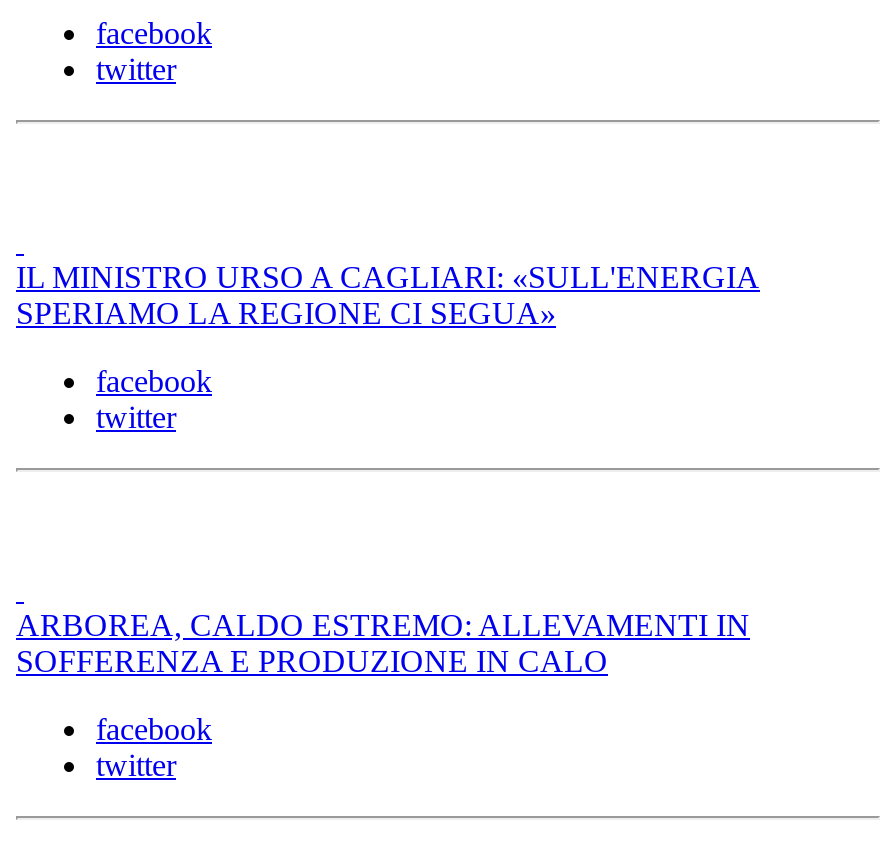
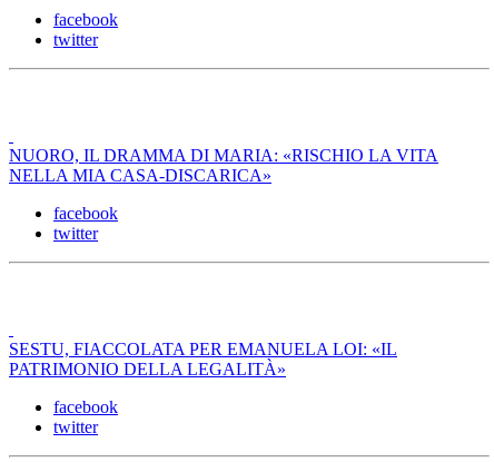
[16,261,760,331] IL MINISTRO URSO A CAGLIARI: «SULL'ENERGIA | SPERIAMO LA REGIONE CI SEGUA» -> [9,146,438,185] NUORO, IL DRAMMA DI MARIA: «RISCHIO LA VITA | NELLA MIA CASA-DISCARICA»
[16,609,750,679] ARBOREA, CALDO ESTREMO: ALLEVAMENTI IN | SOFFERENZA E PRODUZIONE IN CALO -> [9,340,397,379] SESTU, FIACCOLATA PER EMANUELA LOI: «IL | PATRIMONIO DELLA LEGALITÀ»

